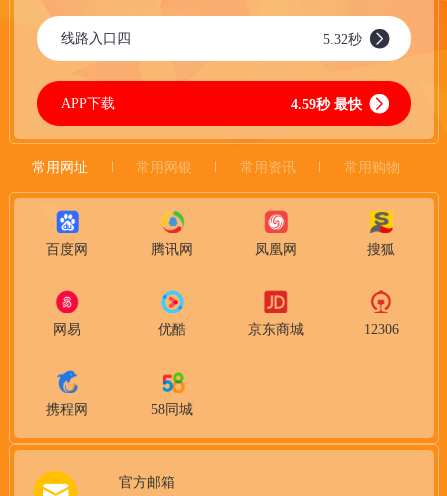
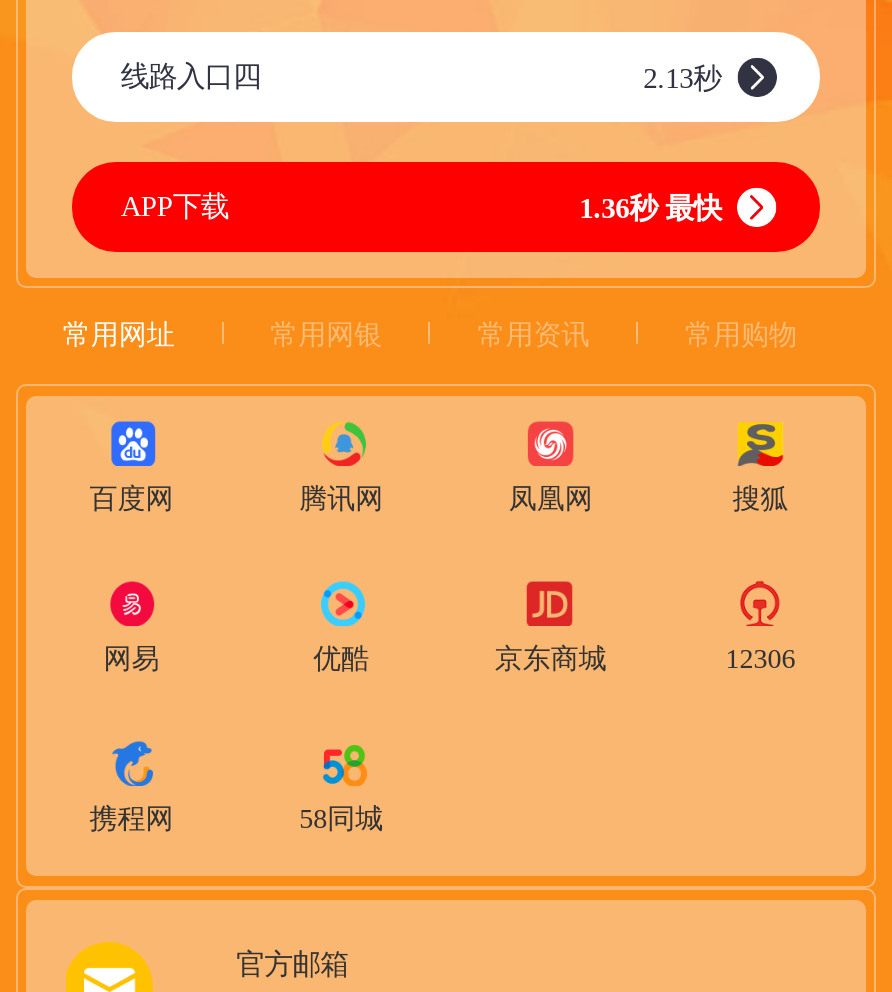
[323,31,362,47] 5.32秒 -> [643,62,721,94] 2.13秒
[291,96,362,112] 4.59秒 最快 -> [579,192,721,224] 1.36秒 最快

